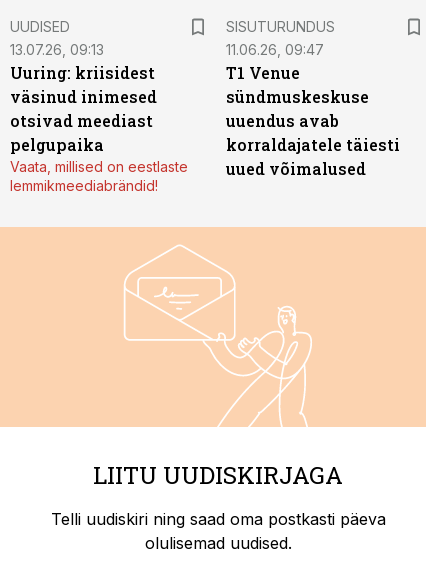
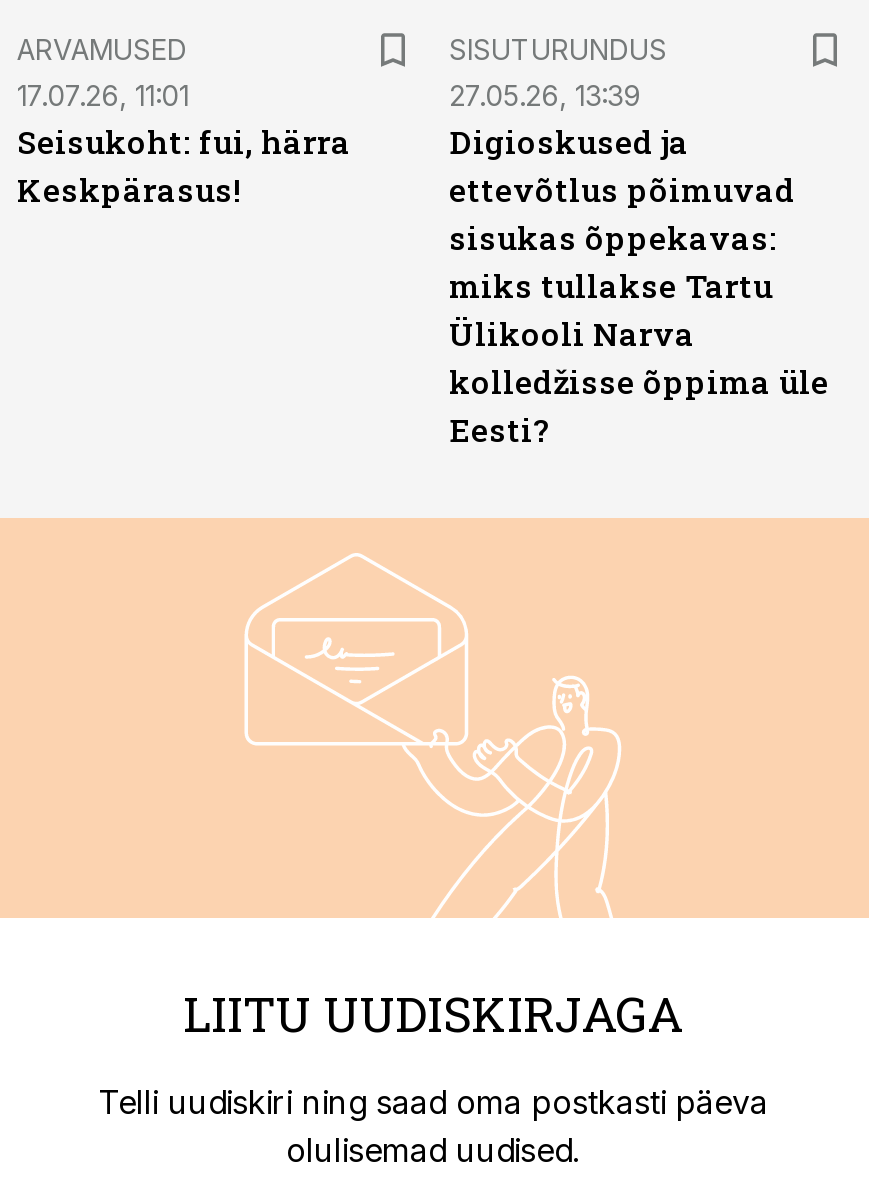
[10,18,188,194] UUDISED | 13.07.26, 09:13 | Uuring: kriisidest | väsinud inimesed | otsivad meediast | pelgupaika | Vaata, millised on eestlaste | lemmikmeediabrändid! -> [17,32,351,210] ARVAMUSED | 17.07.26, 11:01 | Seisukoht: fui, härra | Keskpärasus!
[226,41,400,179] 11.06.26, 09:47 | T1 Venue | sündmuskeskuse | uuendus avab | korraldajatele täiesti | uued võimalused -> [449,78,829,450] 27.05.26, 13:39 | Digioskused ja | ettevõtlus põimuvad | sisukas õppekavas: | miks tullakse Tartu | Ülikooli Narva | kolledžisse õppima üle | Eesti?

